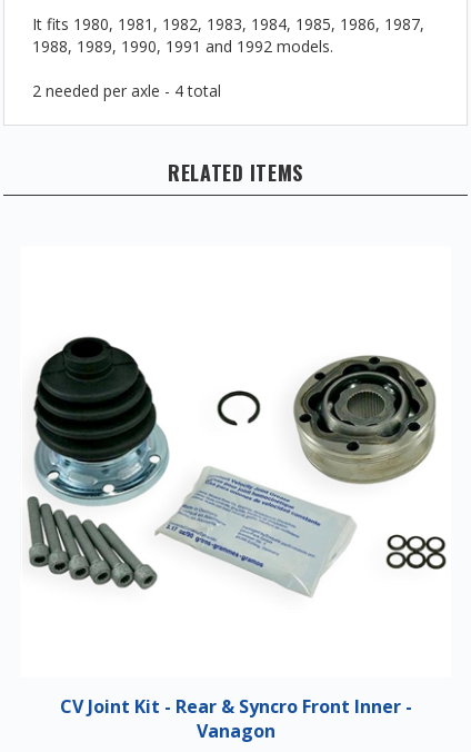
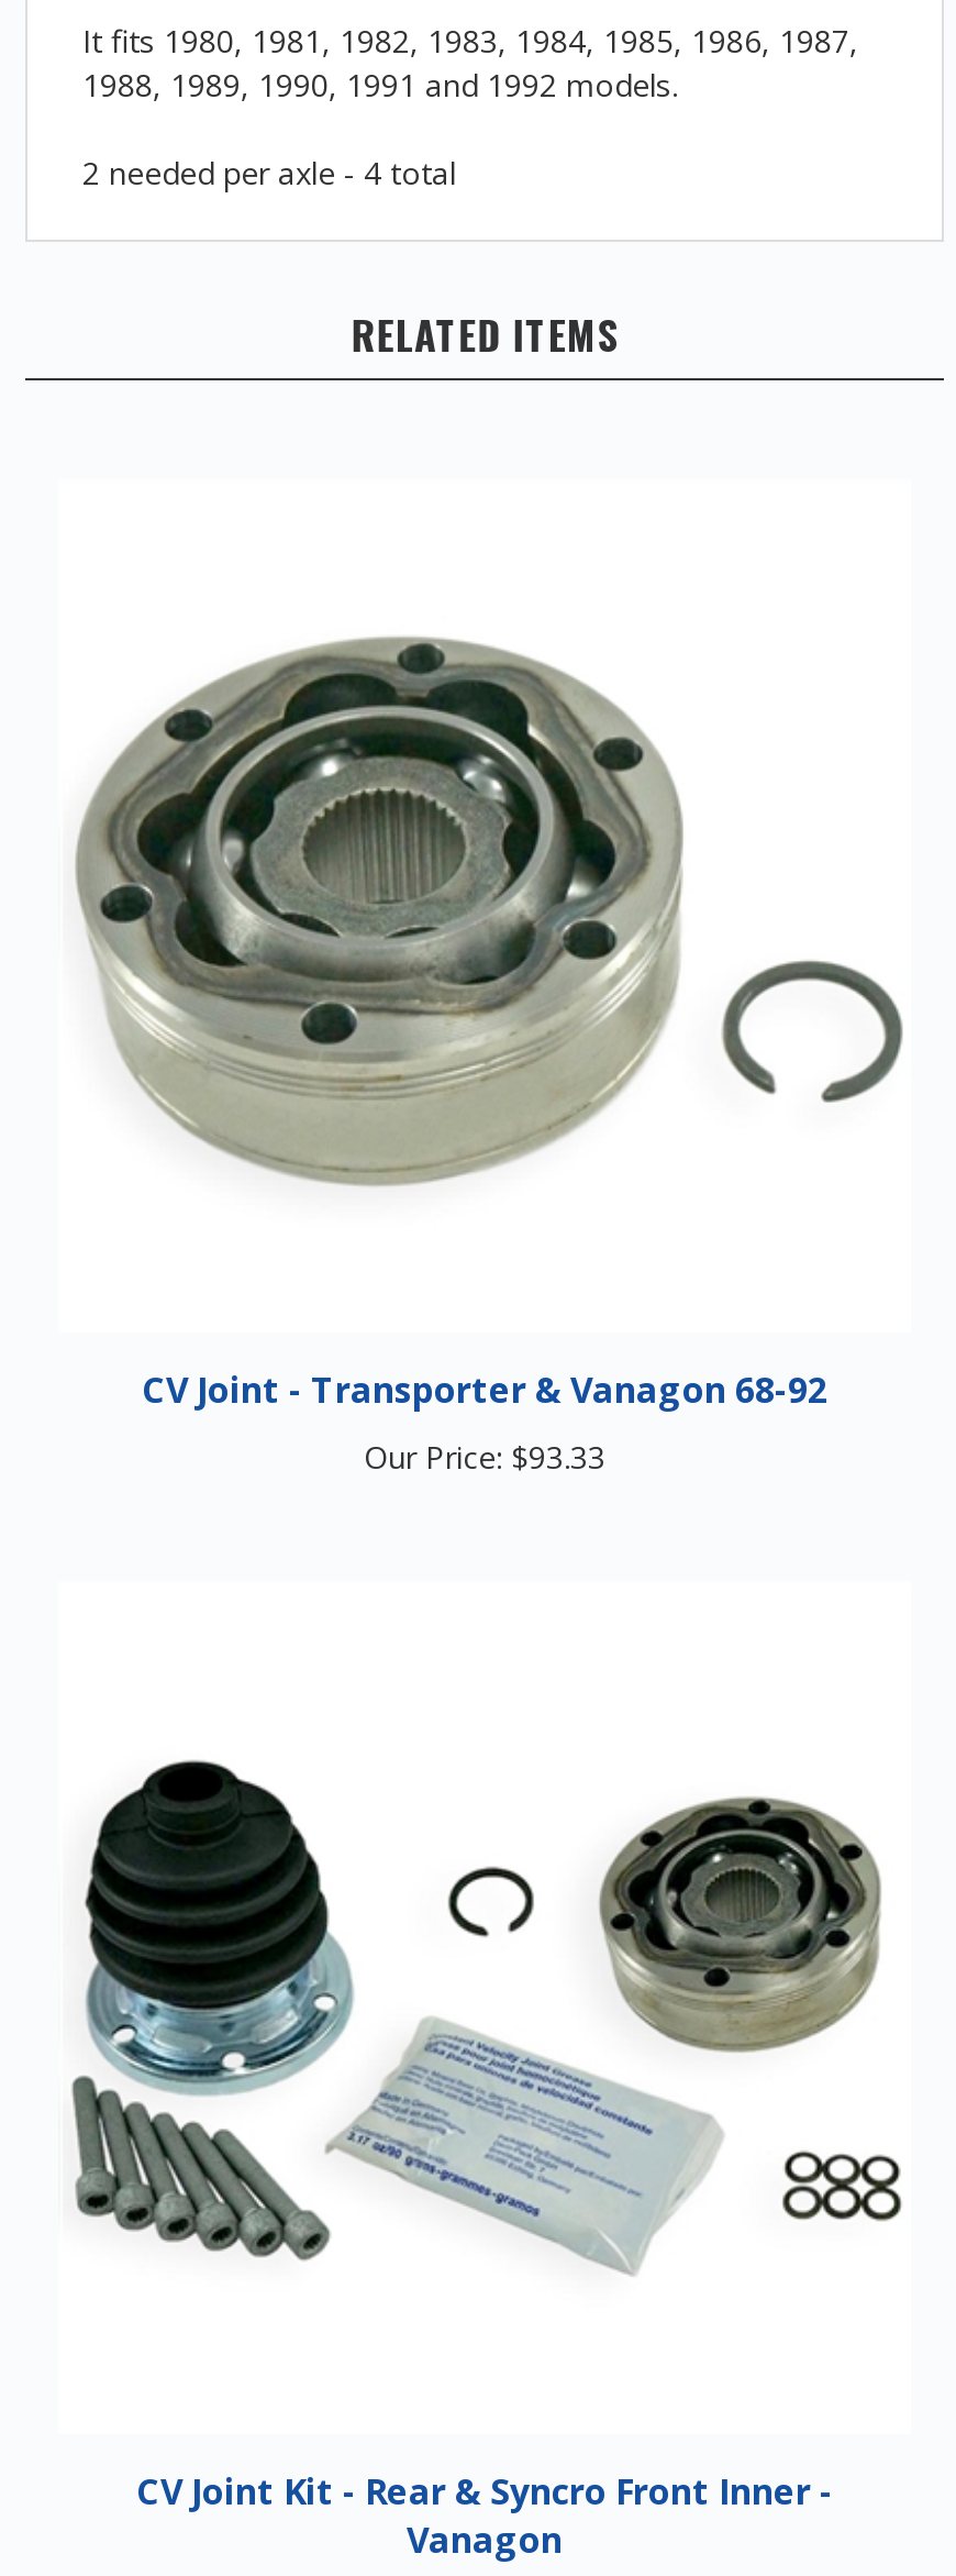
none -> [74,635,685,1187] [image]
none -> [142,1366,827,1478] CV Joint - Transporter & Vanagon 68-92 | Our Price: $93.33
none -> [722,959,904,1104] [image]

